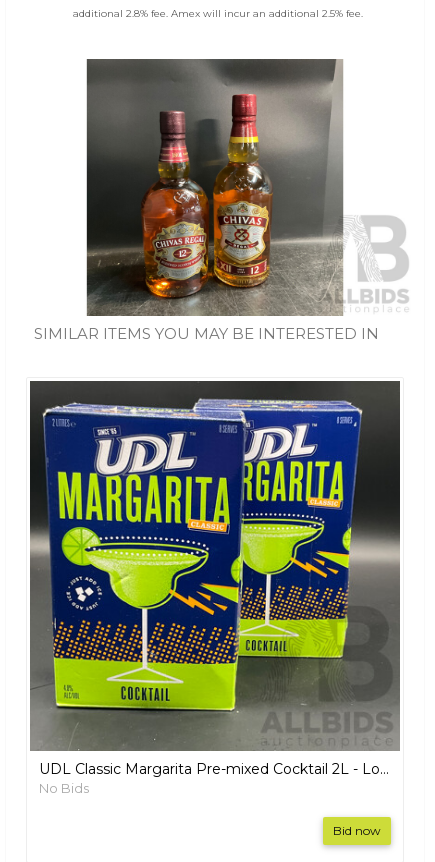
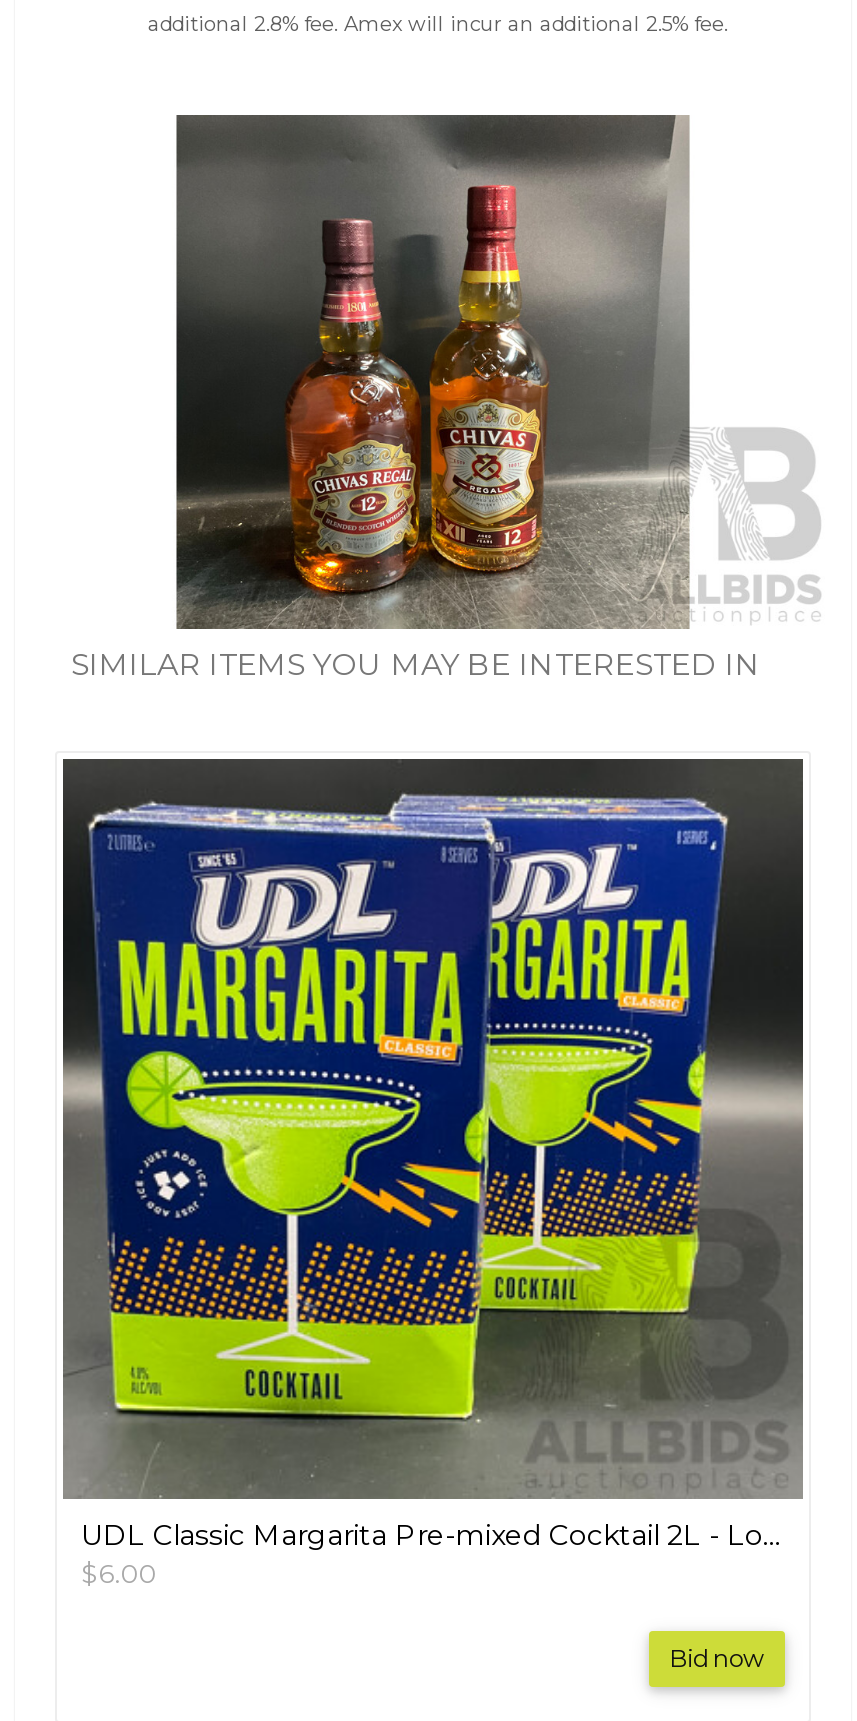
[39,780,89,796] No Bids -> [81,1557,157,1589] $6.00

